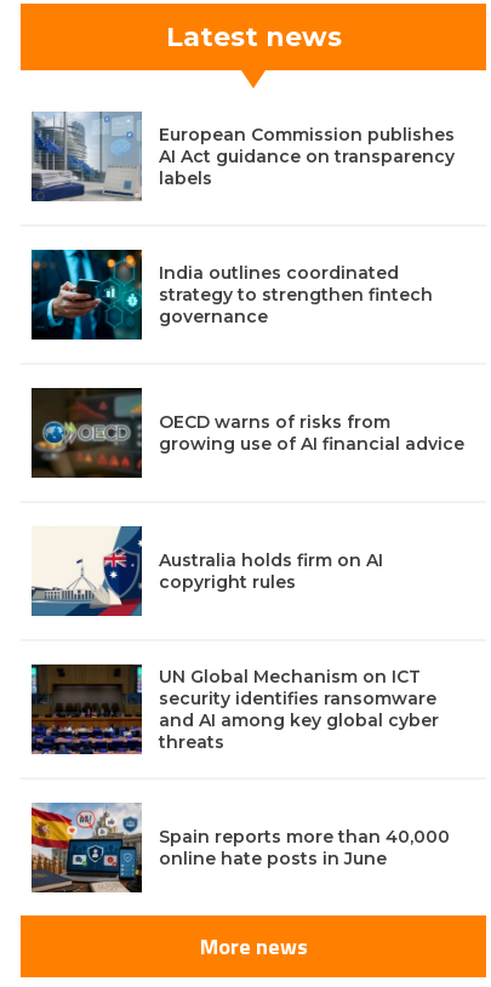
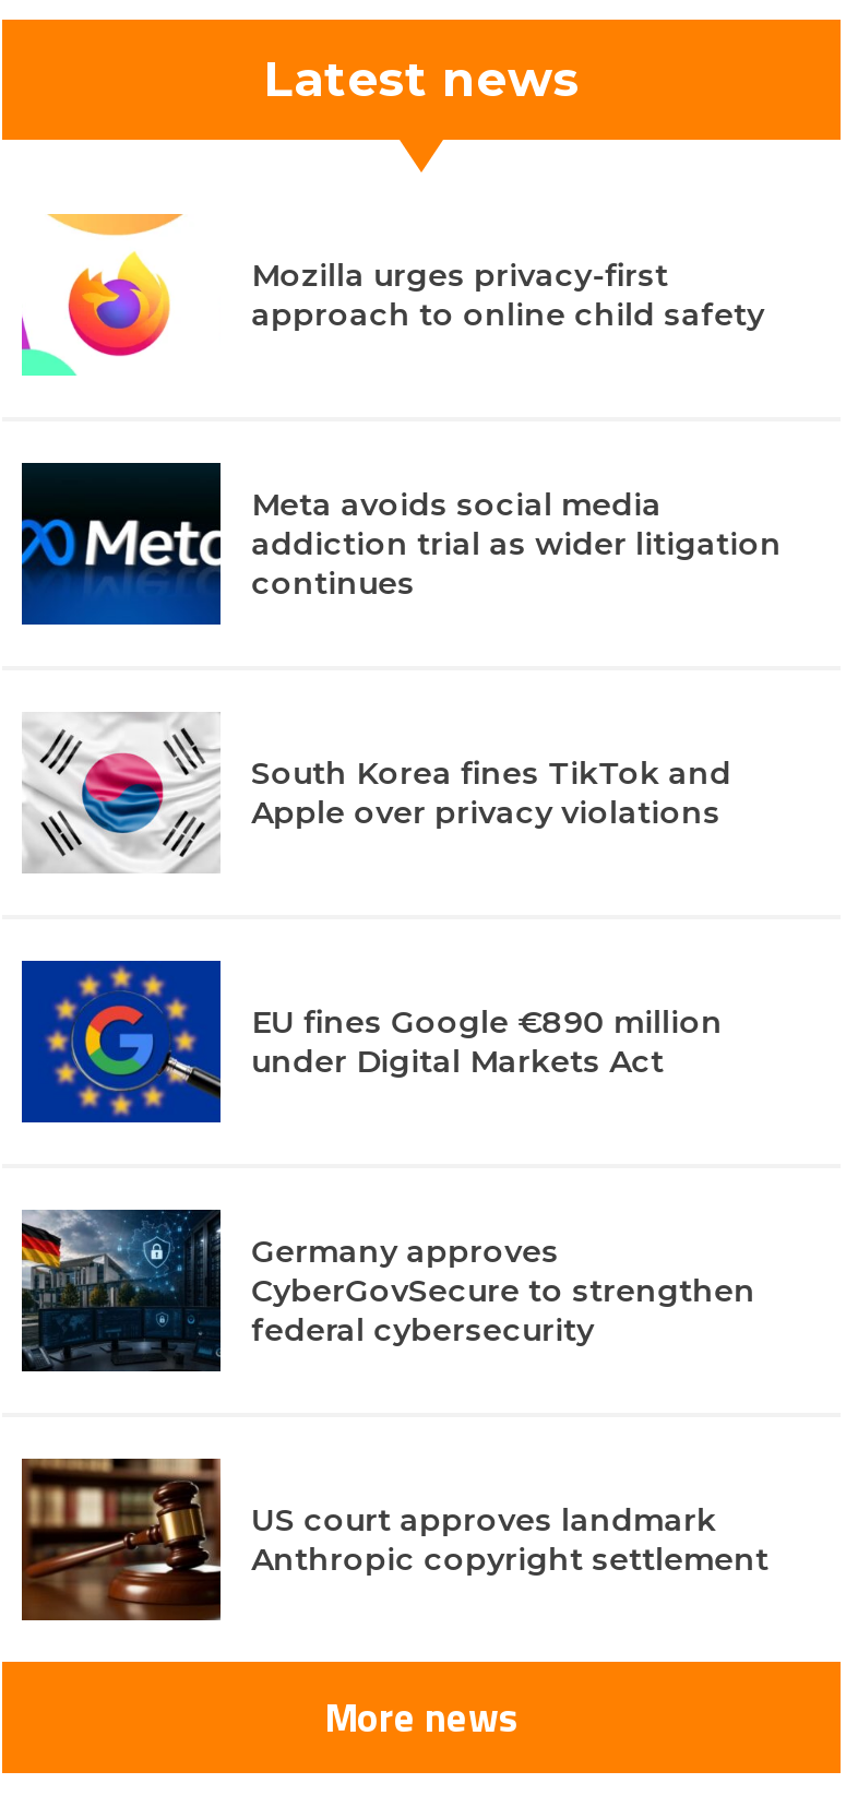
[30,110,455,202] [image] | European Commission publishes | AI Act guidance on transparency | labels -> [20,212,764,378] [image] | Mozilla urges privacy-first | approach to online child safety
[30,249,433,341] [image] | India outlines coordinated | strategy to strengthen fintech | governance -> [20,461,782,627] [image] | Meta avoids social media | addiction trial as wider litigation | continues
[30,387,464,479] [image] | OECD warns of risks from | growing use of AI financial advice -> [22,712,732,873] [image] | South Korea fines TikTok and | Apple over privacy violations
[30,526,383,617] [image] | Australia holds firm on AI | copyright rules -> [20,959,723,1125] [image] | EU fines Google €890 million | under Digital Markets Act
[30,663,439,755] [image] | UN Global Mechanism on ICT | security identifies ransomware | and AI among key global cyber | threats -> [20,1208,756,1374] [image] | Germany approves | CyberGovSecure to strengthen | federal cybersecurity
[30,801,450,892] [image] | Spain reports more than 40,000 | online hate posts in June -> [20,1457,769,1620] [image] | US court approves landmark | Anthropic copyright settlement

